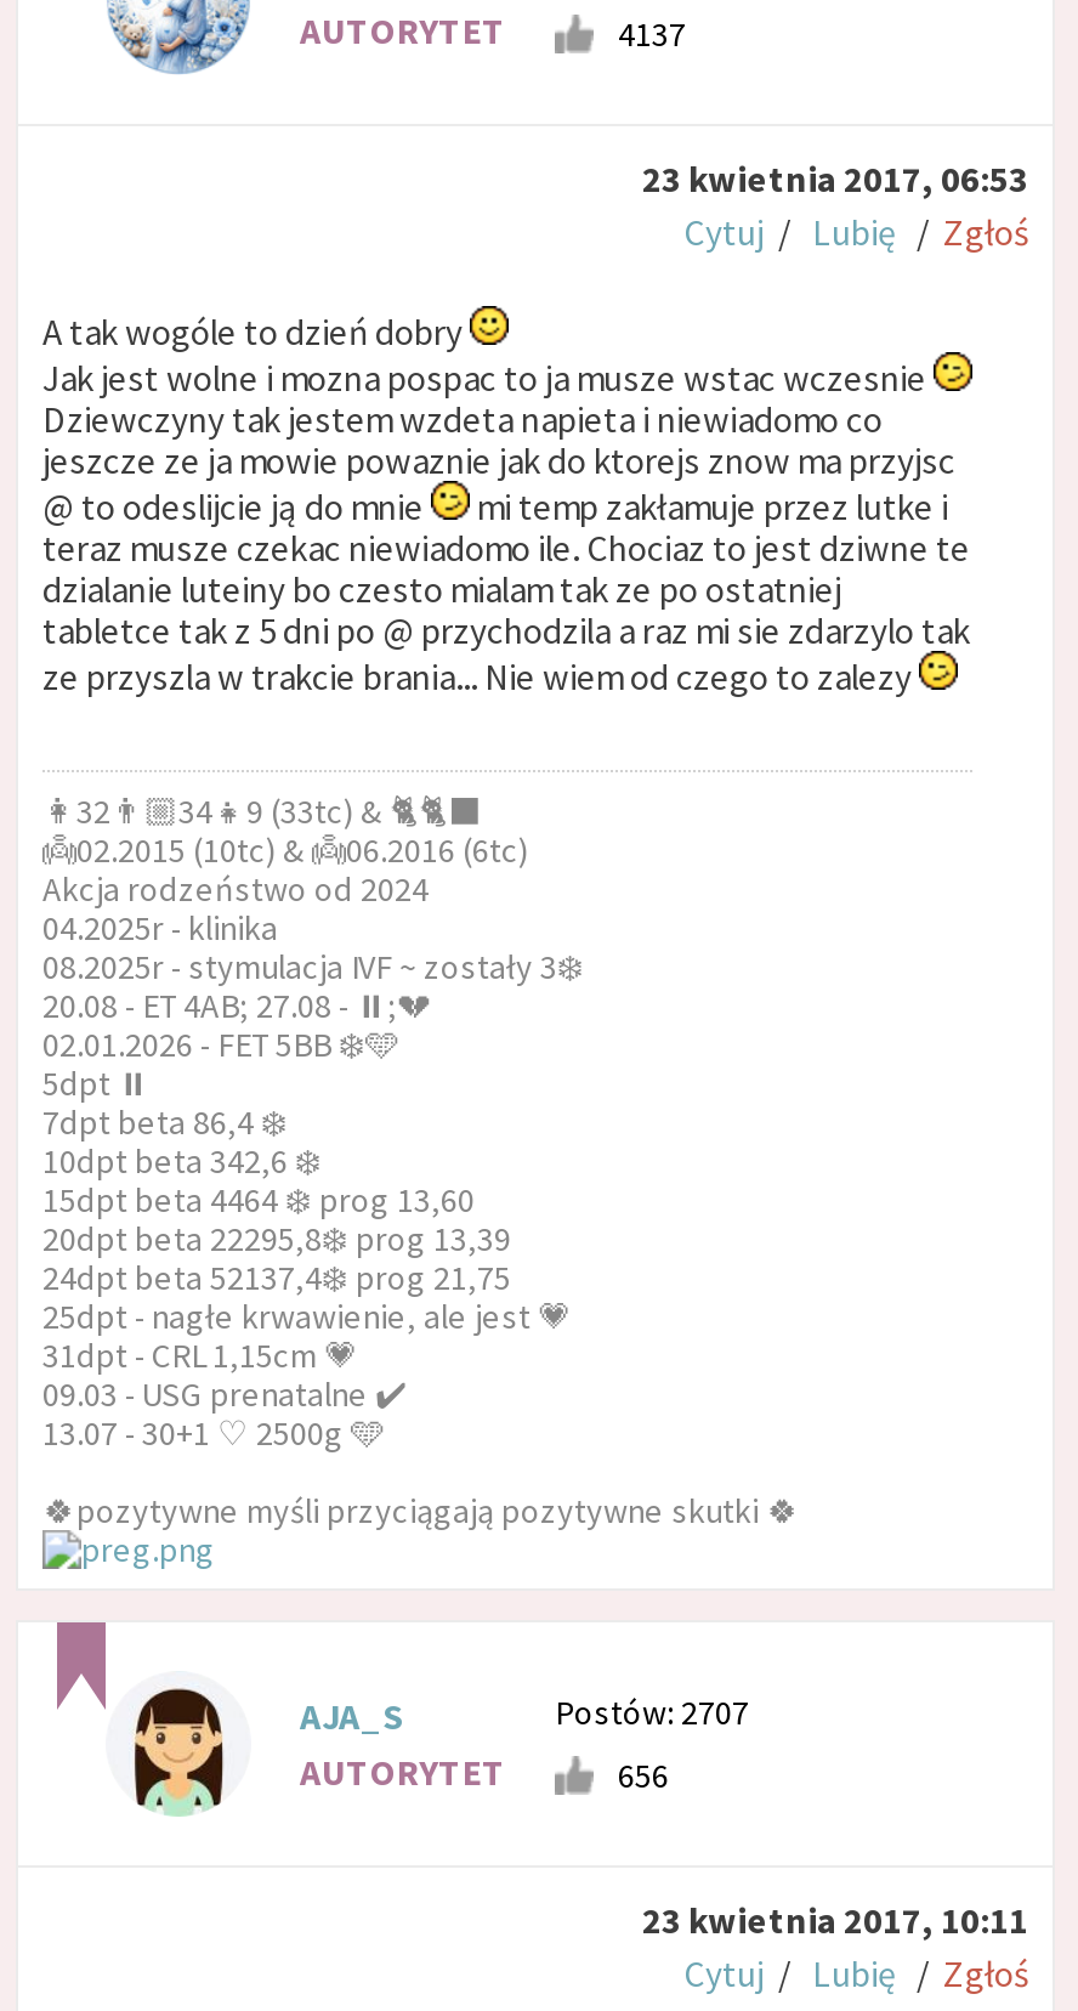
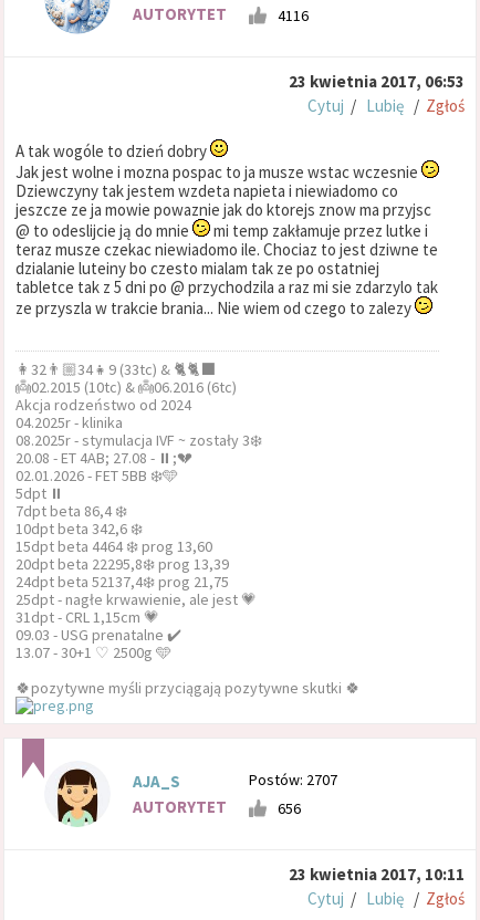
[618,12,686,56] 4137 -> [278,6,309,25] 4116

